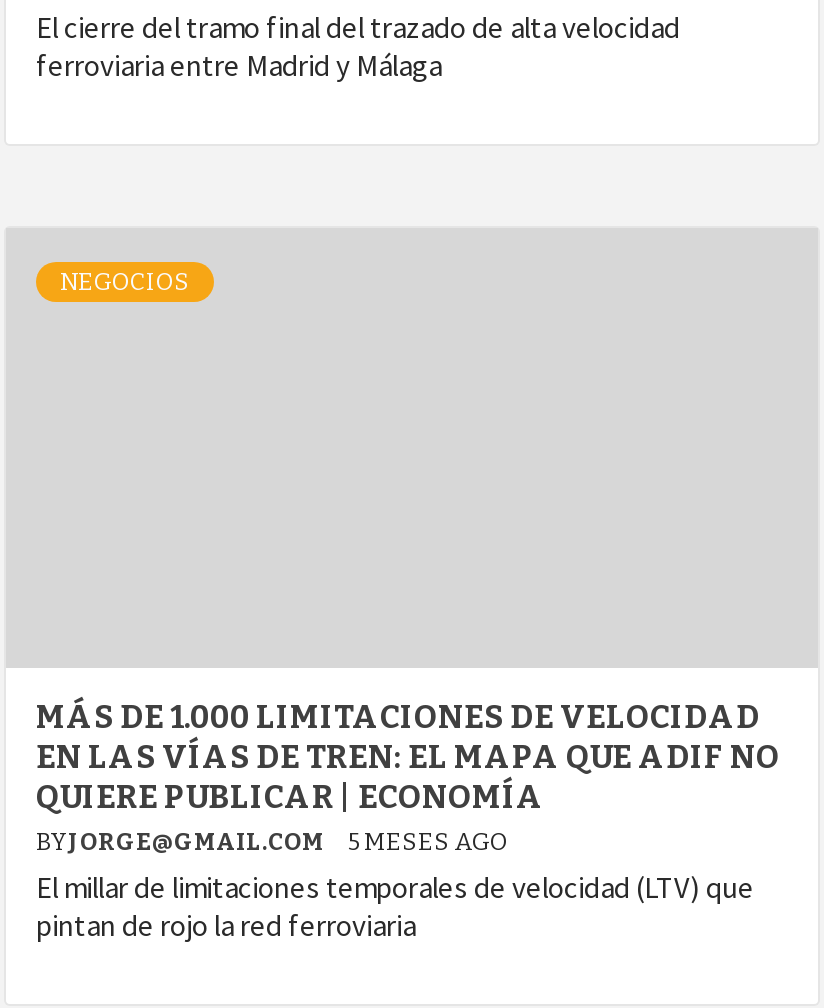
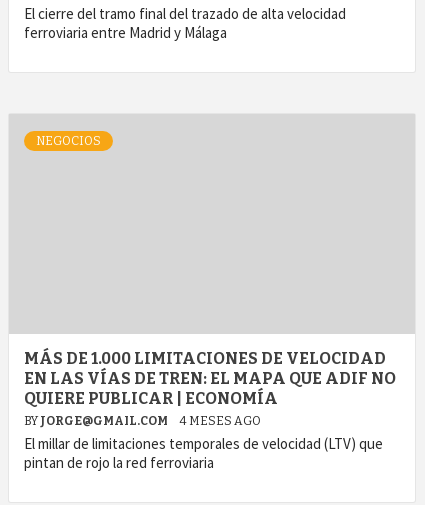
[36,828,508,856] BY JORGE@GMAIL.COM 5 MESES AGO -> [24,414,261,428] BY JORGE@GMAIL.COM 4 MESES AGO

